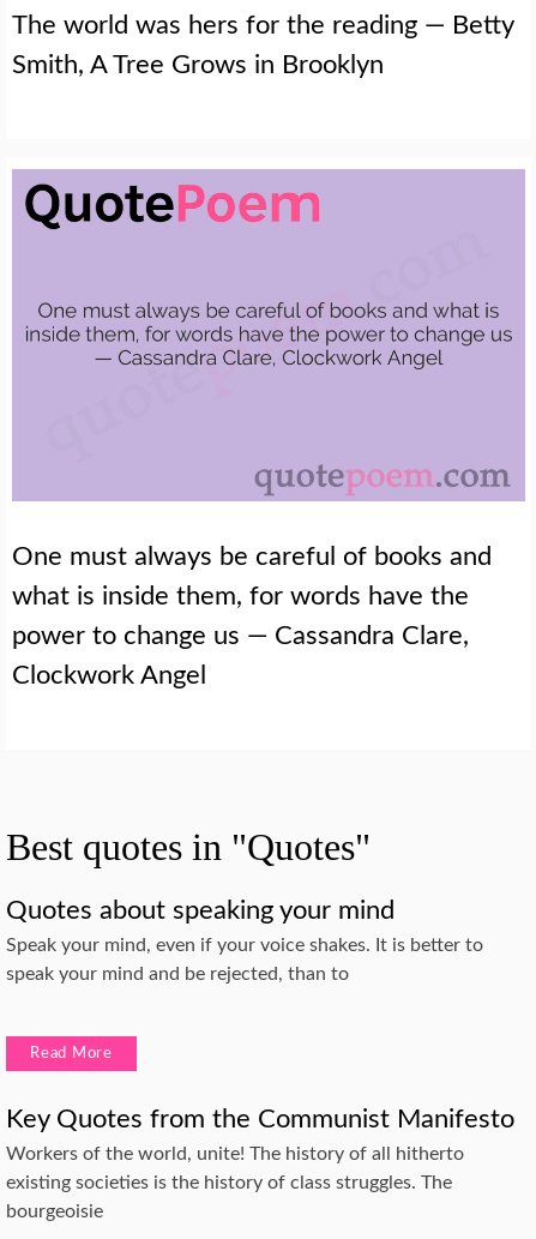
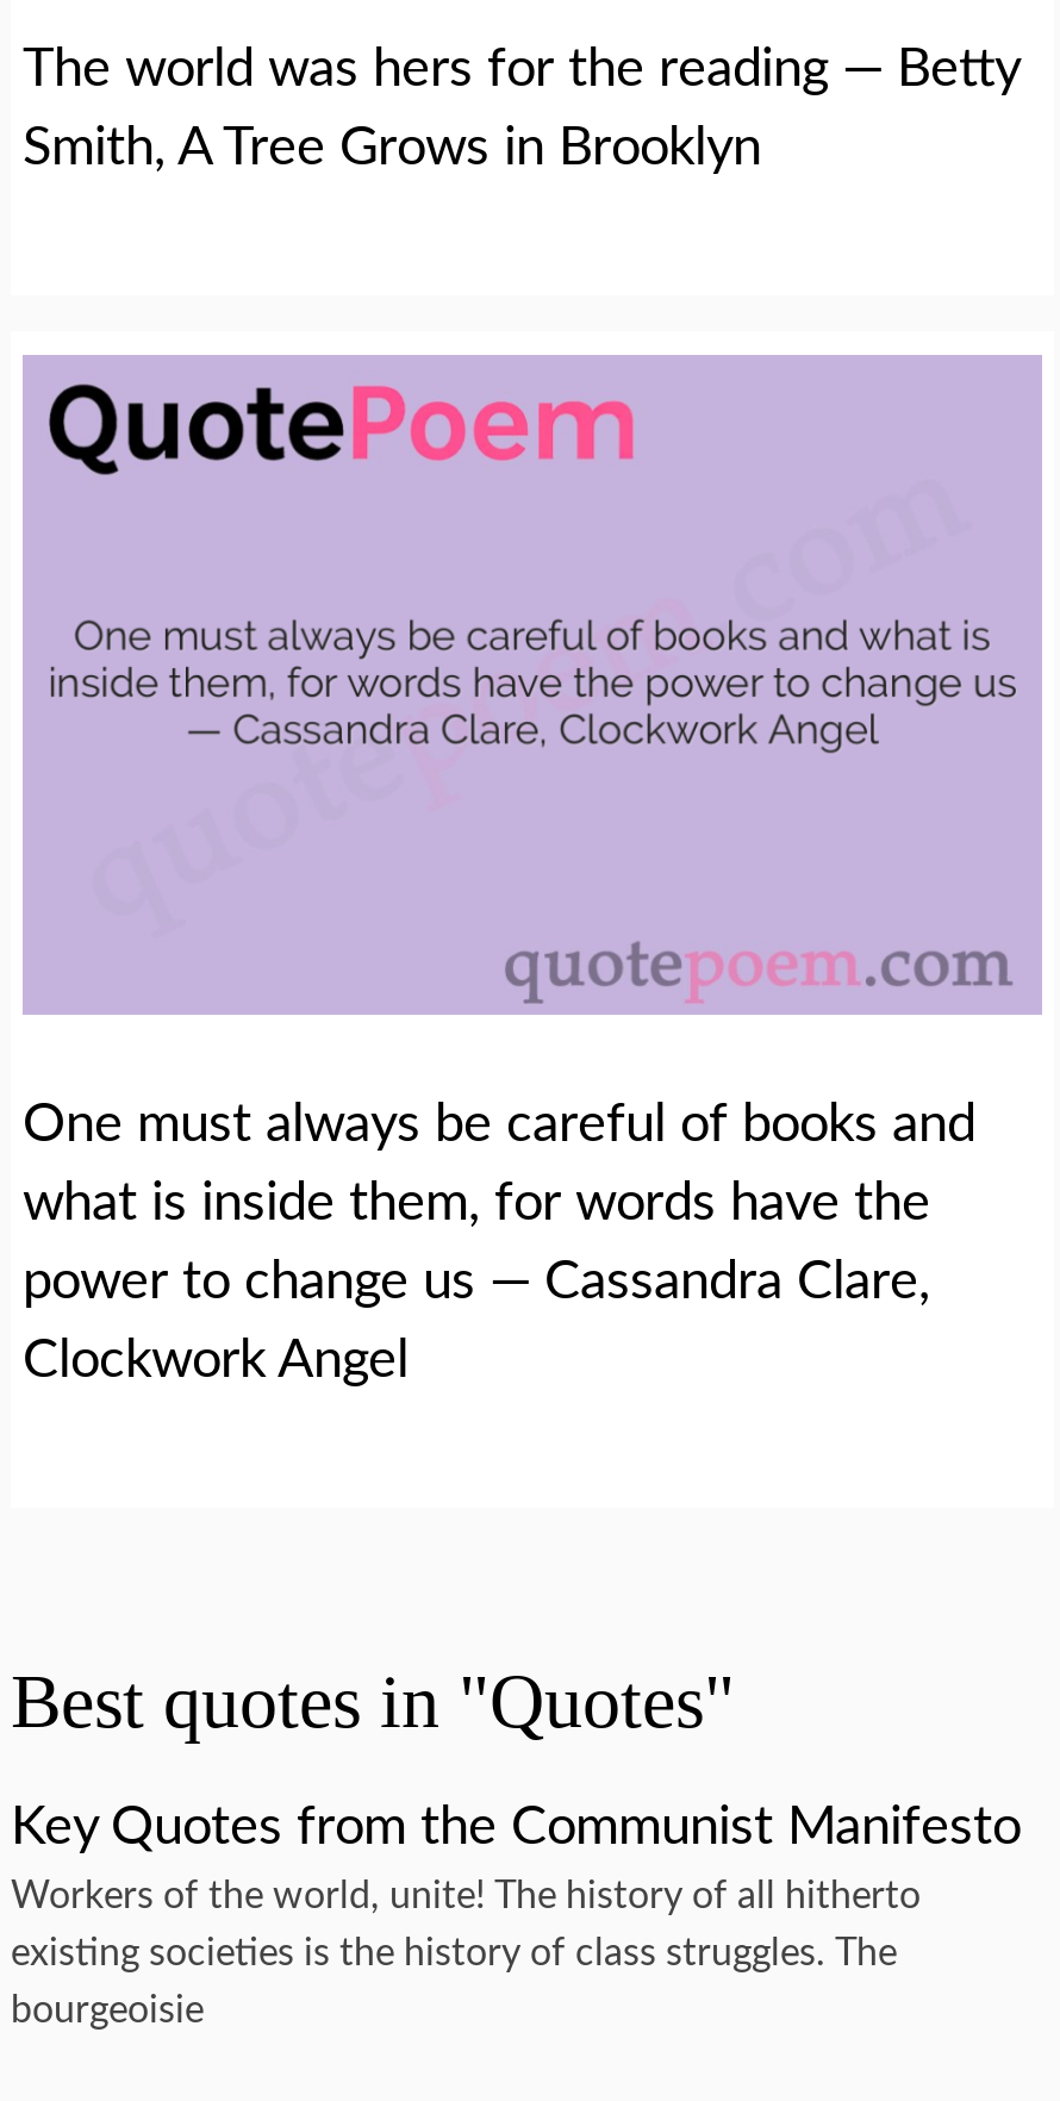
[6,897,483,984] Quotes about speaking your mind | Speak your mind, even if your voice shakes. It is better to | speak your mind and be rejected, than to -> none
[30,1046,113,1062] Read More -> none

